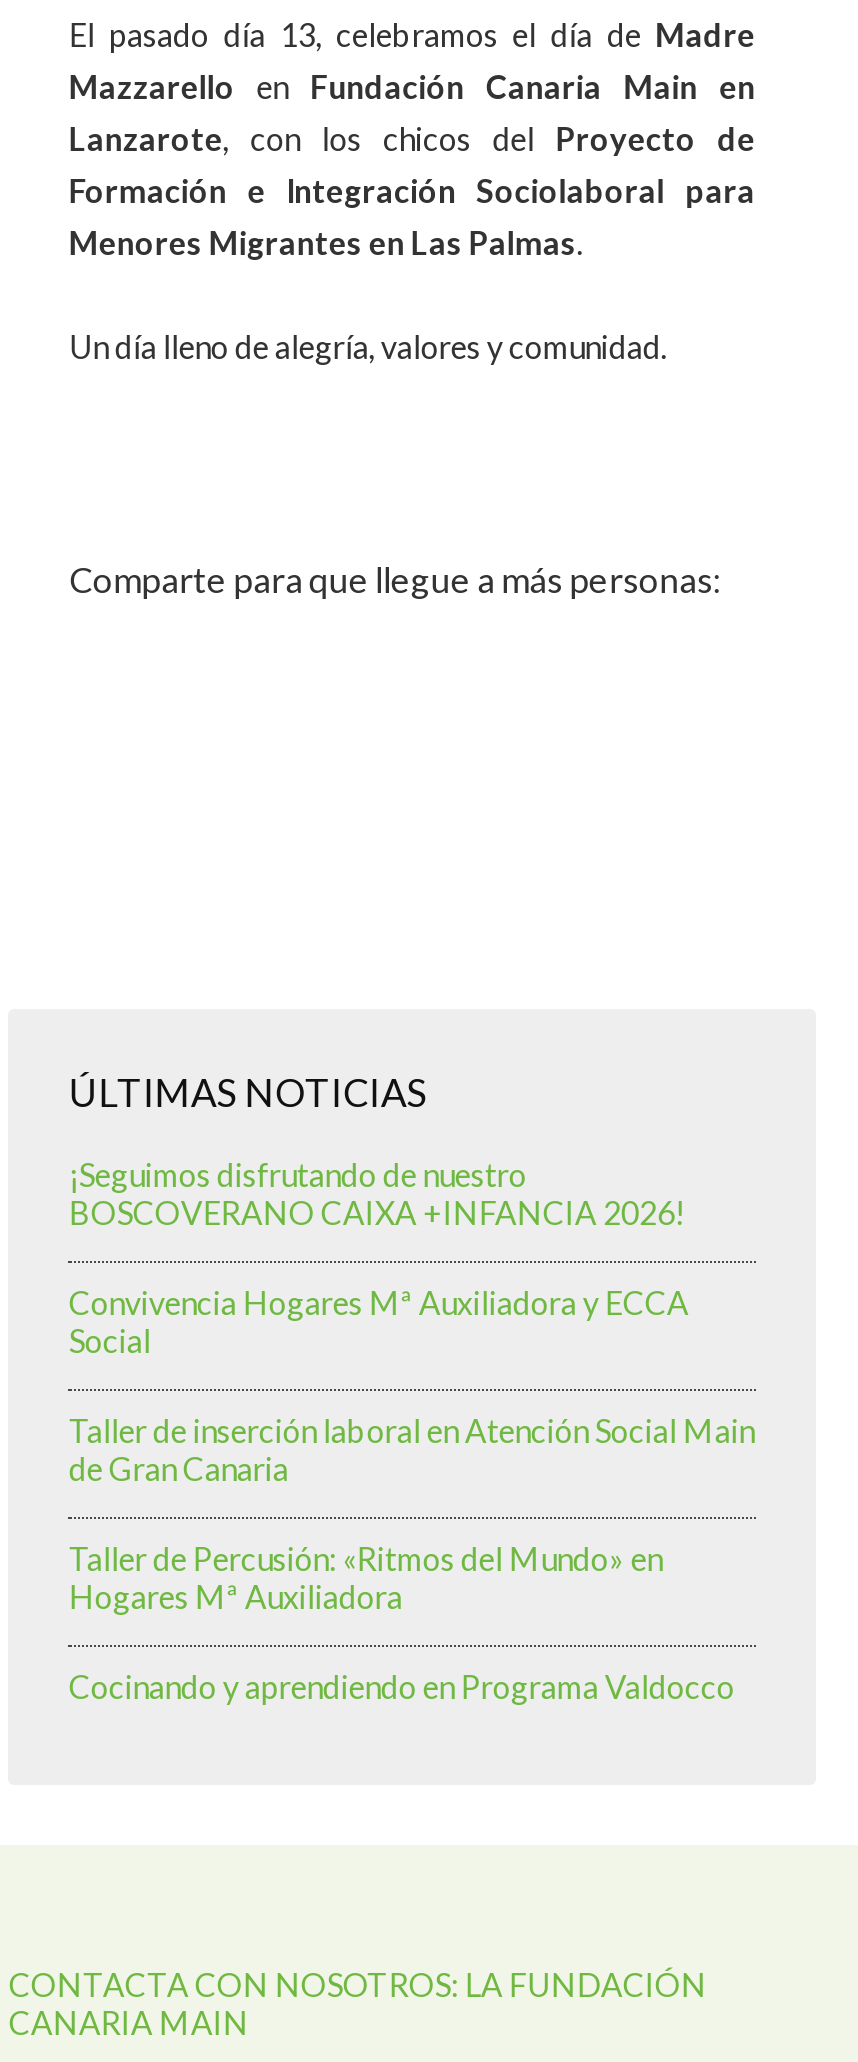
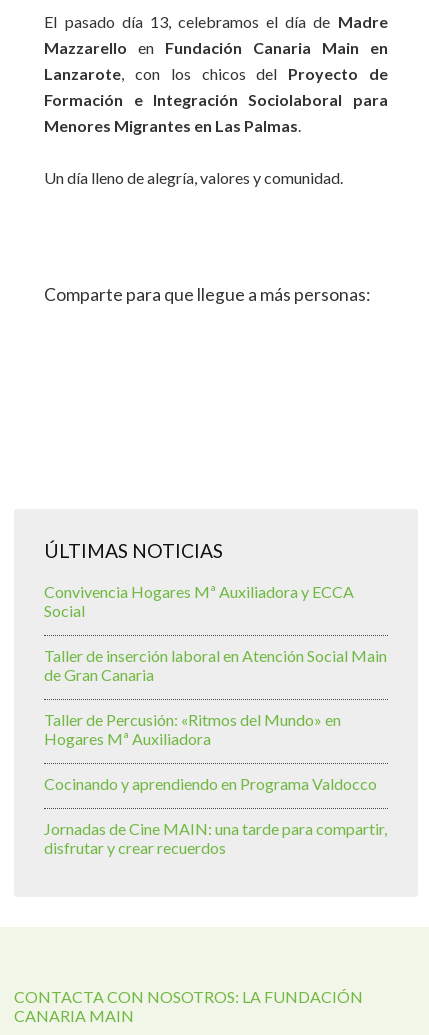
[69,1155,685,1231] ¡Seguimos disfrutando de nuestro | BOSCOVERANO CAIXA +INFANCIA 2026! -> none
moved [69,1283,755,1705] -> [44,582,387,793]: Convivencia Hogares Mª Auxiliadora y ECCA | Social | Taller de inserción laboral en Atención Social Main | de Gran Canaria | Taller de Percusión: «Ritmos del Mundo» en | Hogares Mª Auxiliadora | Cocinando y aprendiendo en Programa Valdocco
none -> [44,819,387,857] Jornadas de Cine MAIN: una tarde para compartir, | disfrutar y crear recuerdos

